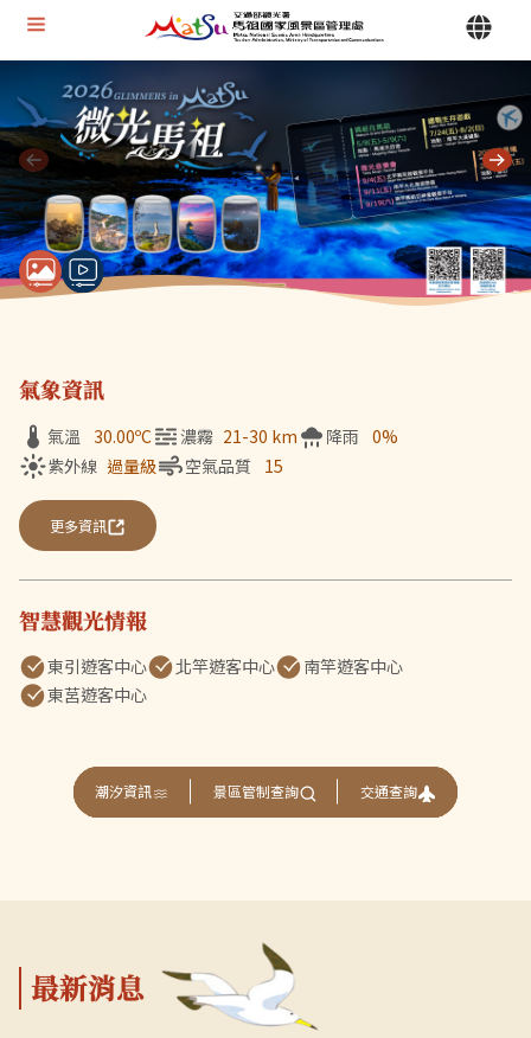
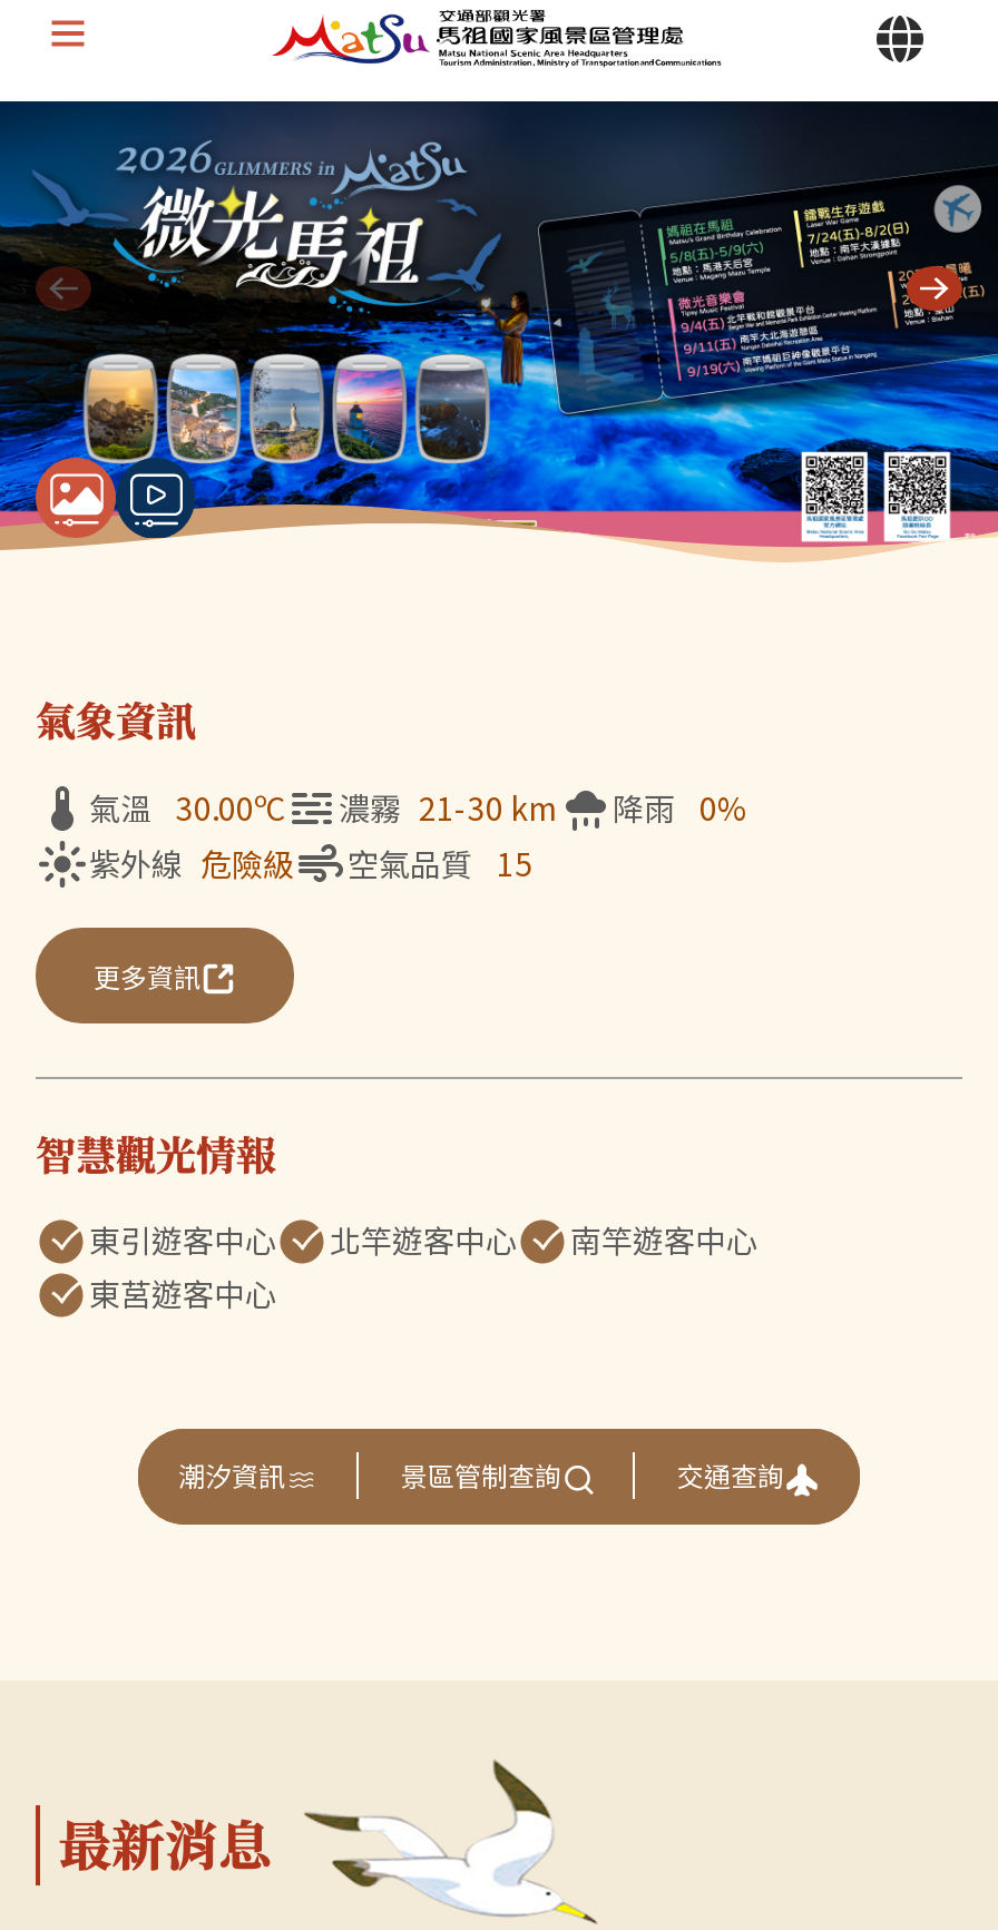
[47,454,156,478] 紫外線 過量級 -> [89,841,294,886] 紫外線 危險級

